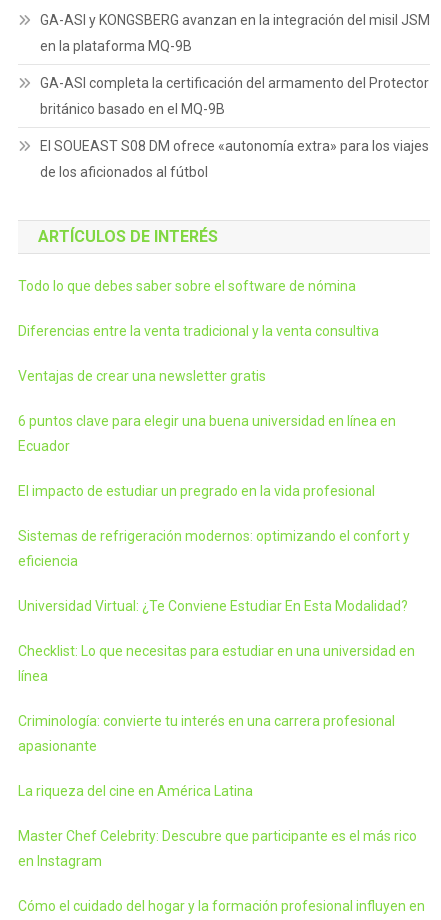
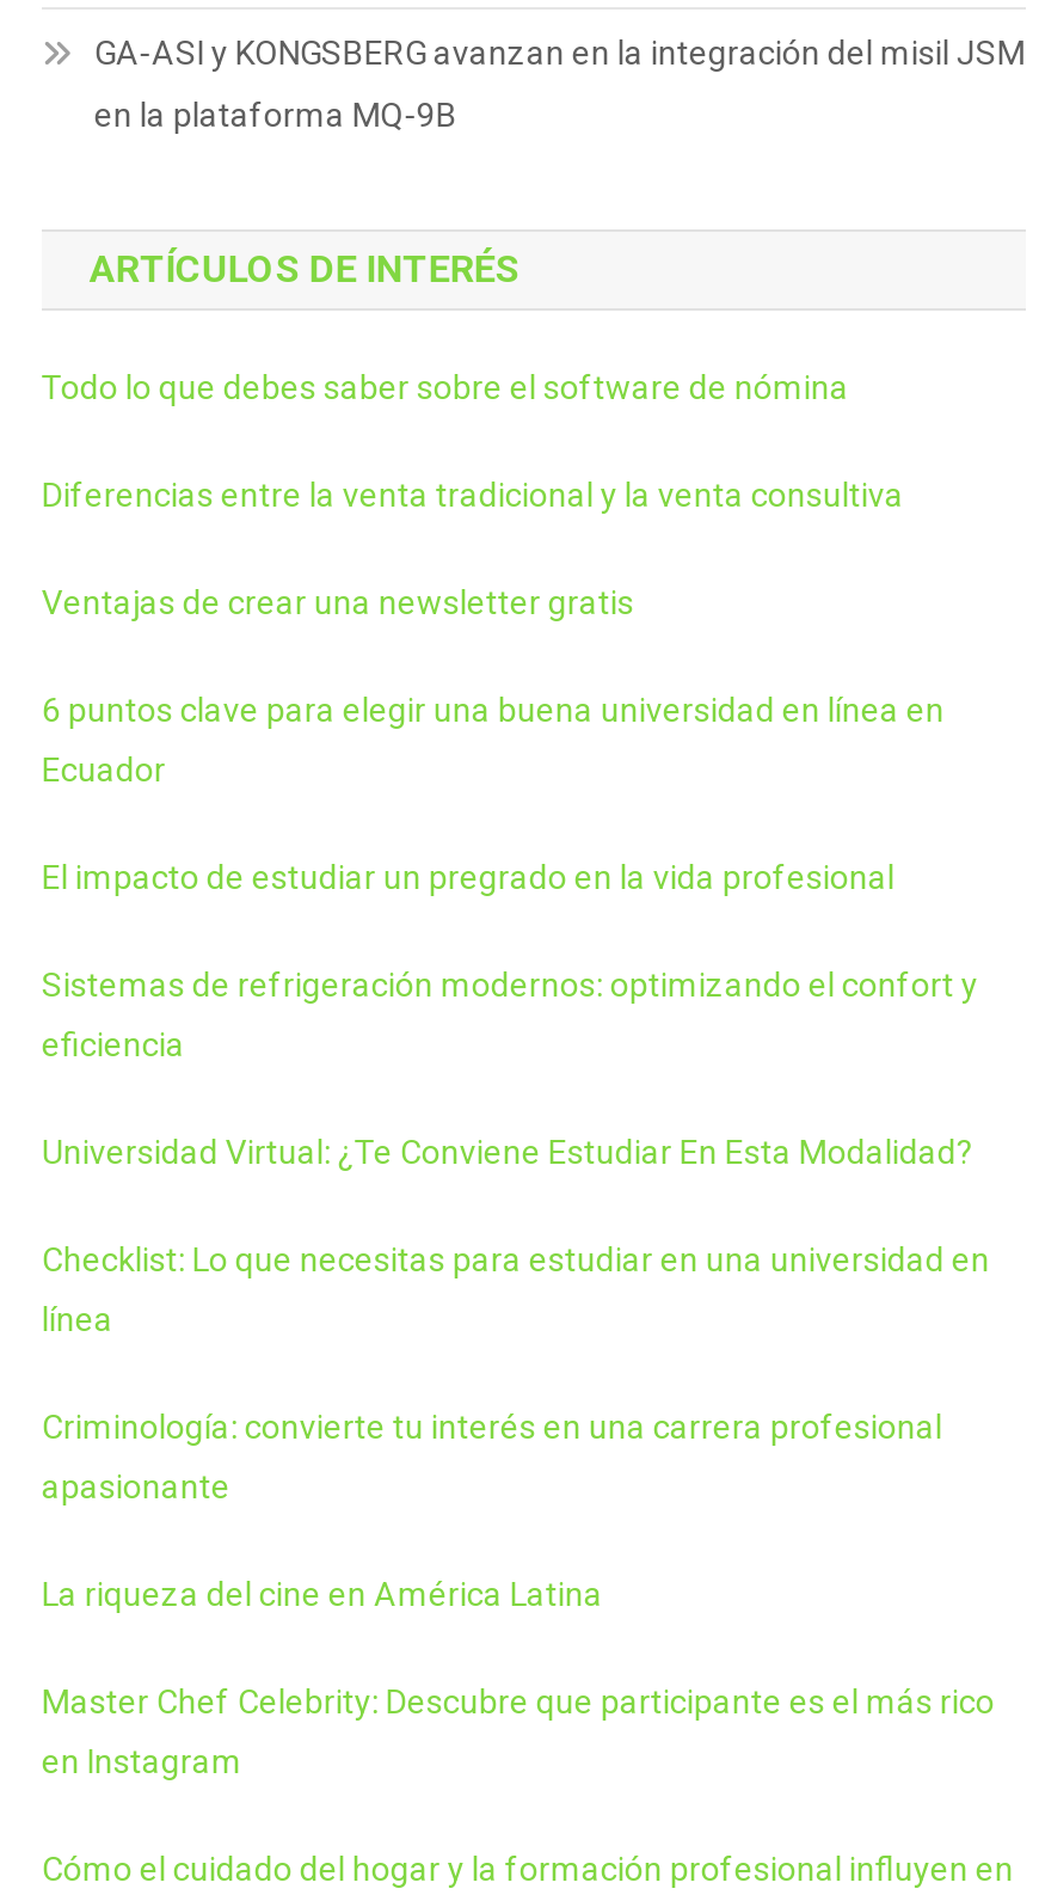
[40,75,429,180] GA-ASI completa la certificación del armamento del Protector | británico basado en el MQ-9B | El SOUEAST S08 DM ofrece «autonomía extra» para los viajes | de los aficionados al fútbol -> none

